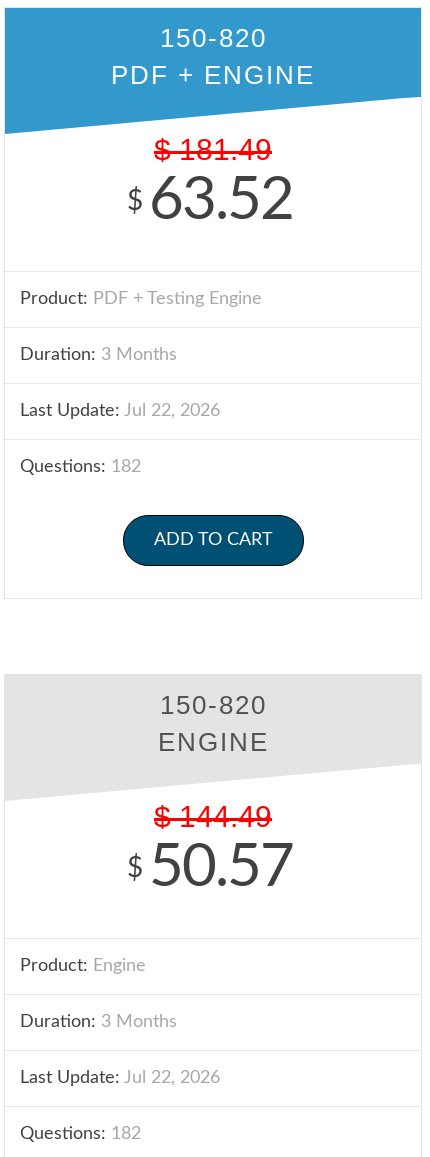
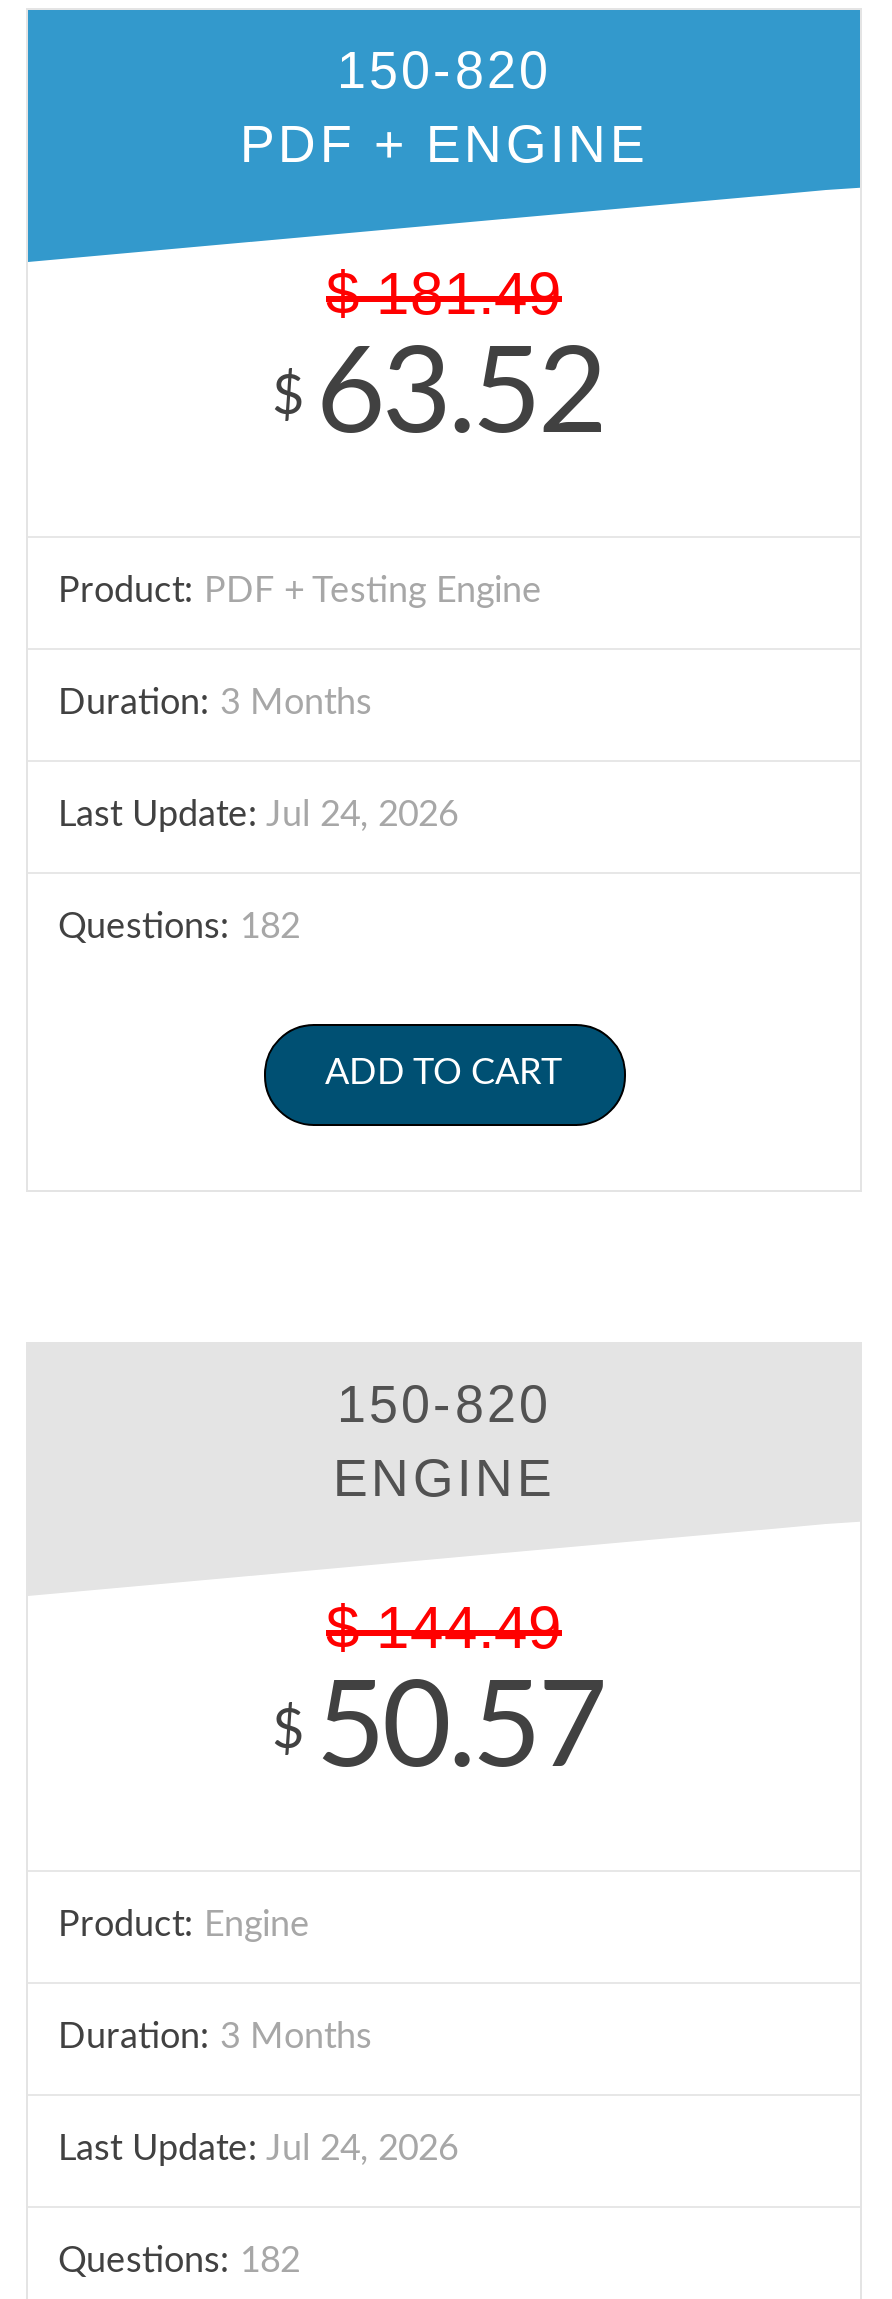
[20,401,220,419] Last Update: Jul 22, 2026 -> [58,797,458,833] Last Update: Jul 24, 2026
[20,1068,220,1086] Last Update: Jul 22, 2026 -> [58,2131,458,2167] Last Update: Jul 24, 2026

